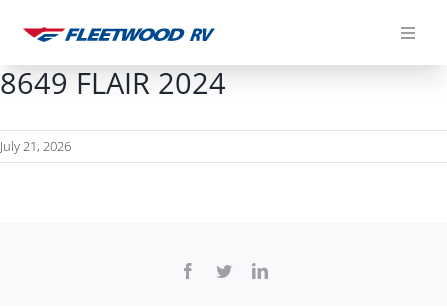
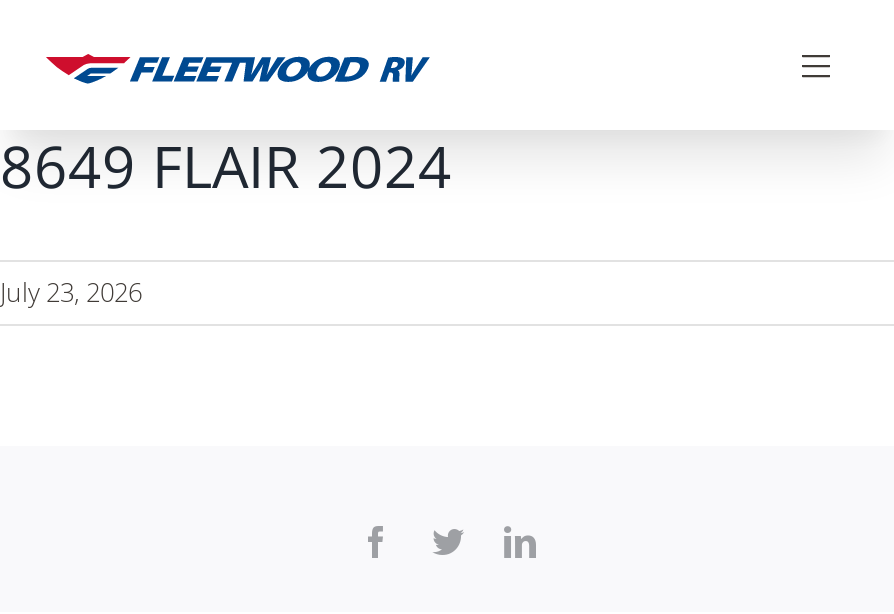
[0,137,71,155] July 21, 2026 -> [0,274,142,310] July 23, 2026

